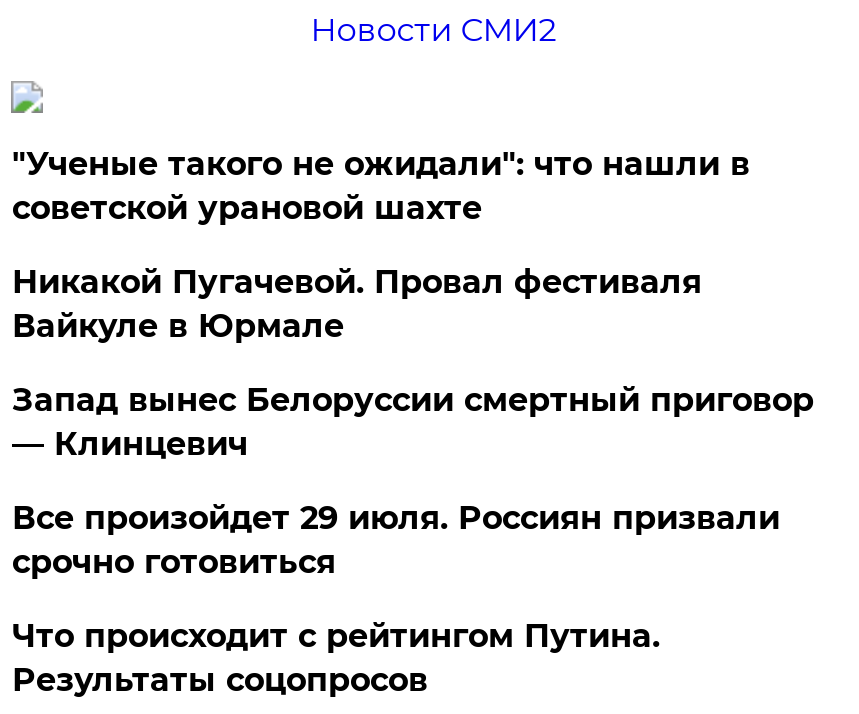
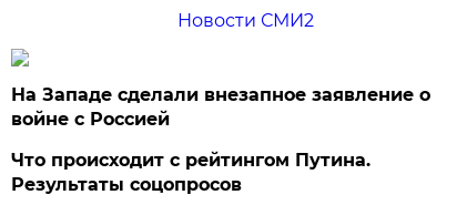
[12,145,814,581] "Ученые такого не ожидали": что нашли в | советской урановой шахте | Никакой Пугачевой. Провал фестиваля | Вайкуле в Юрмале | Запад вынес Белоруссии смертный приговор | — Клинцевич | Все произойдет 29 июля. Россиян призвали | срочно готовиться -> [12,84,431,130] На Западе сделали внезапное заявление о | войне с Россией

